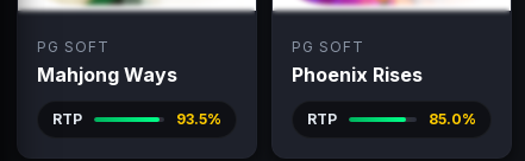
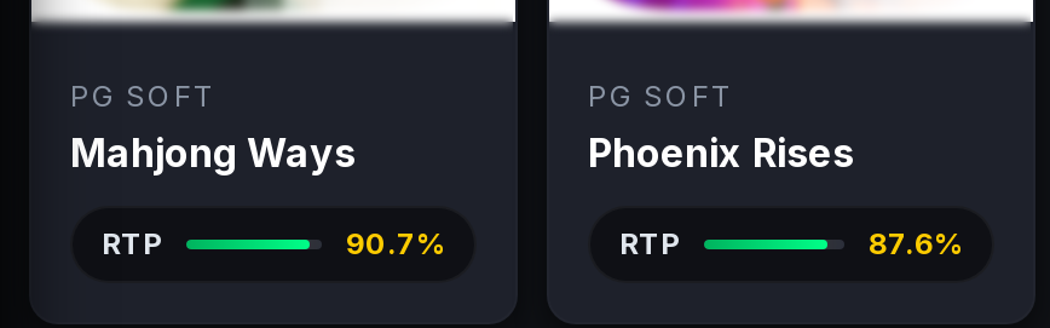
[176,110,221,128] 93.5% -> [346,225,445,261] 90.7%
[429,110,476,128] 85.0% -> [869,225,963,261] 87.6%

